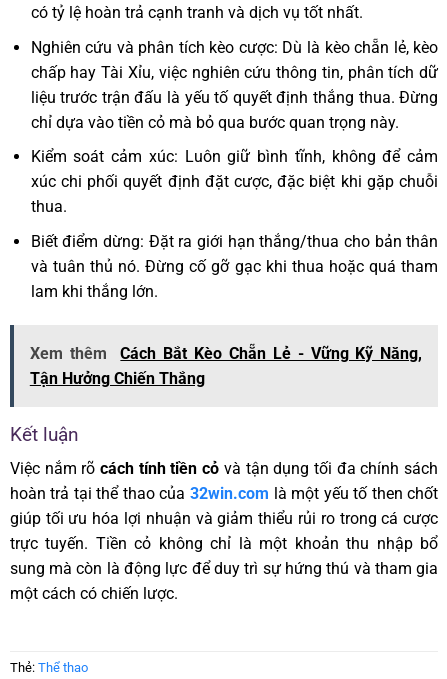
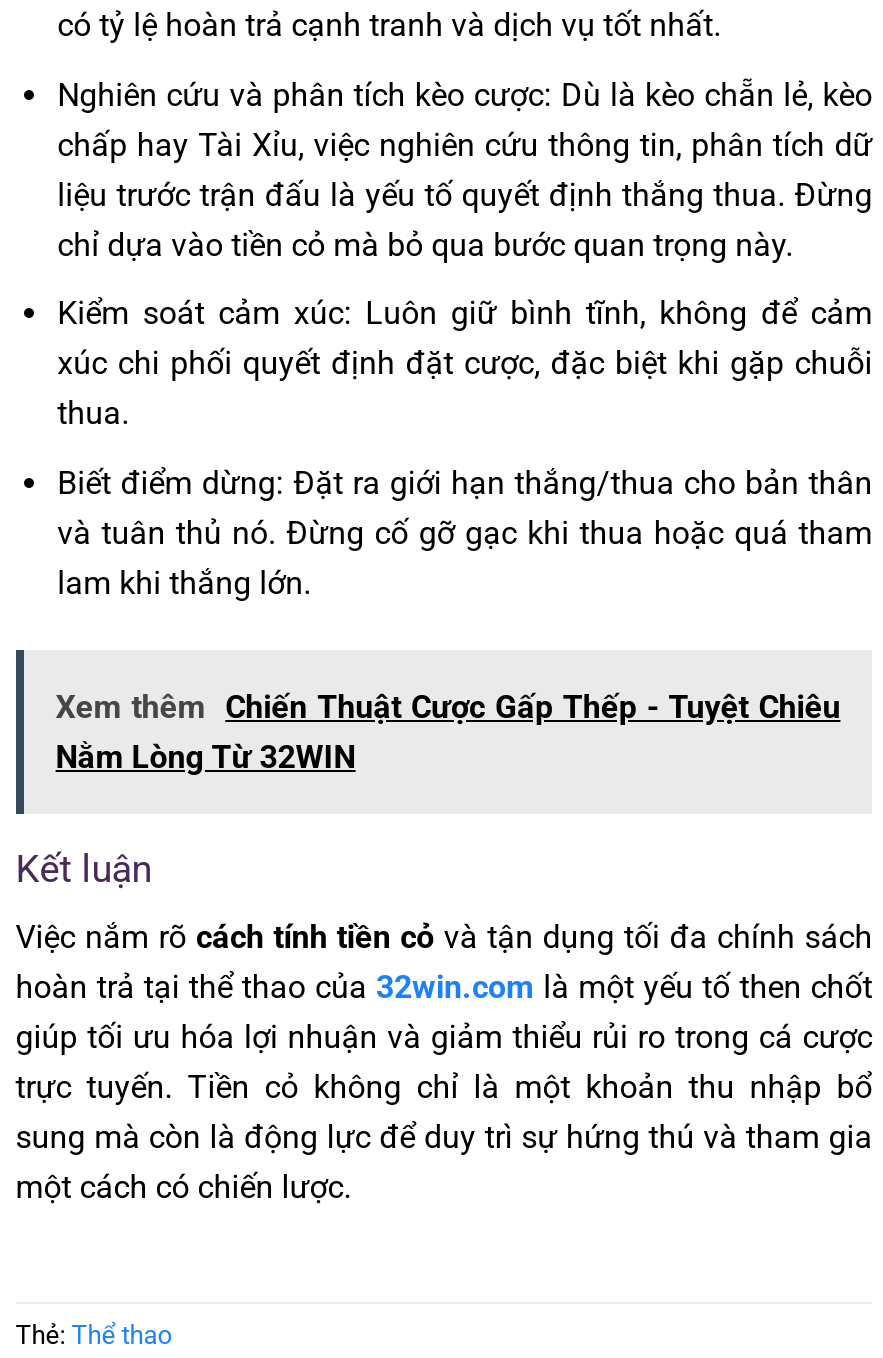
[30,343,422,387] Xem thêm | Cách Bắt Kèo Chẵn Lẻ - Vững Kỹ Năng, | Tận Hưởng Chiến Thắng -> [56,687,840,775] Xem thêm Chiến Thuật Cược Gấp Thếp - Tuyệt Chiêu | Nằm Lòng Từ 32WIN

